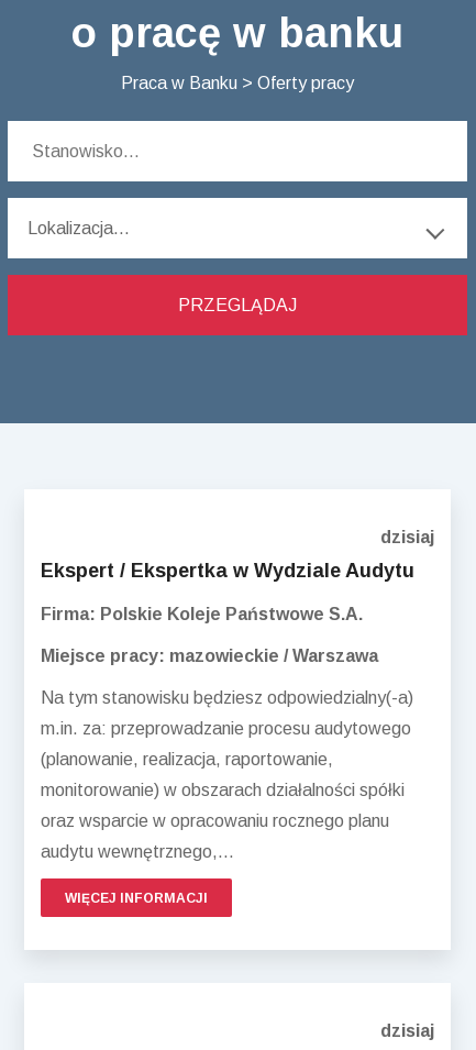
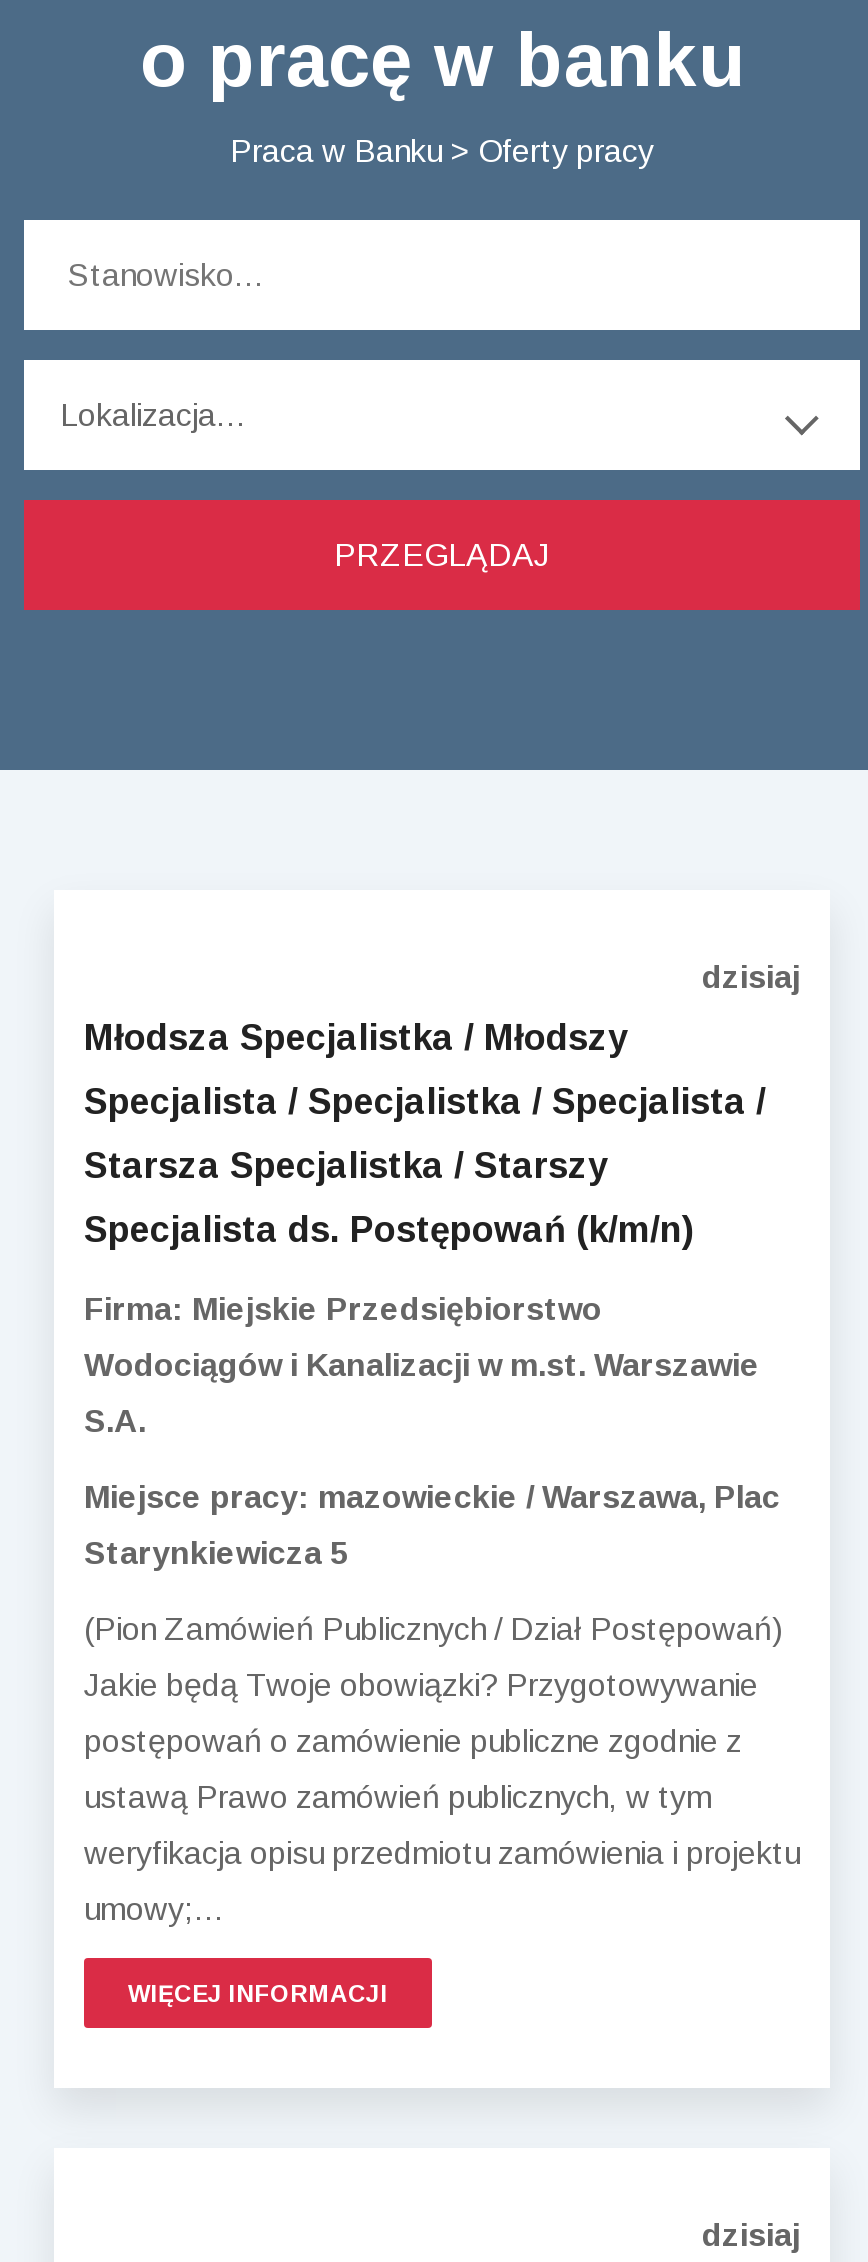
[41,560,414,861] Ekspert / Ekspertka w Wydziale Audytu | Firma: Polskie Koleje Państwowe S.A. | Miejsce pracy: mazowieckie / Warszawa | Na tym stanowisku będziesz odpowiedzialny(-a) | m.in. za: przeprowadzanie procesu audytowego | (planowanie, realizacja, raportowanie, | monitorowanie) w obszarach działalności spółki | oraz wsparcie w opracowaniu rocznego planu | audytu wewnętrznego,... -> [84,1018,800,1926] Młodsza Specjalistka / Młodszy | Specjalista / Specjalistka / Specjalista / | Starsza Specjalistka / Starszy | Specjalista ds. Postępowań (k/m/n) | Firma: Miejskie Przedsiębiorstwo | Wodociągów i Kanalizacji w m.st. Warszawie | S.A. | Miejsce pracy: mazowieckie / Warszawa, Plac | Starynkiewicza 5 | (Pion Zamówień Publicznych / Dział Postępowań) | Jakie będą Twoje obowiązki? Przygotowywanie | postępowań o zamówienie publiczne zgodnie z | ustawą Prawo zamówień publicznych, w tym | weryfikacja opisu przedmiotu zamówienia i projektu | umowy;...

